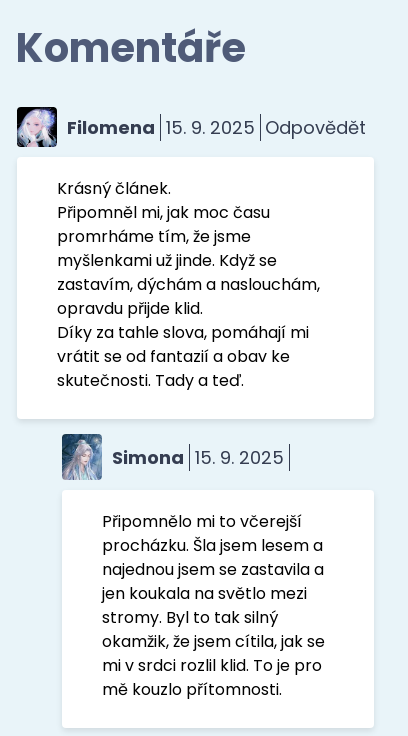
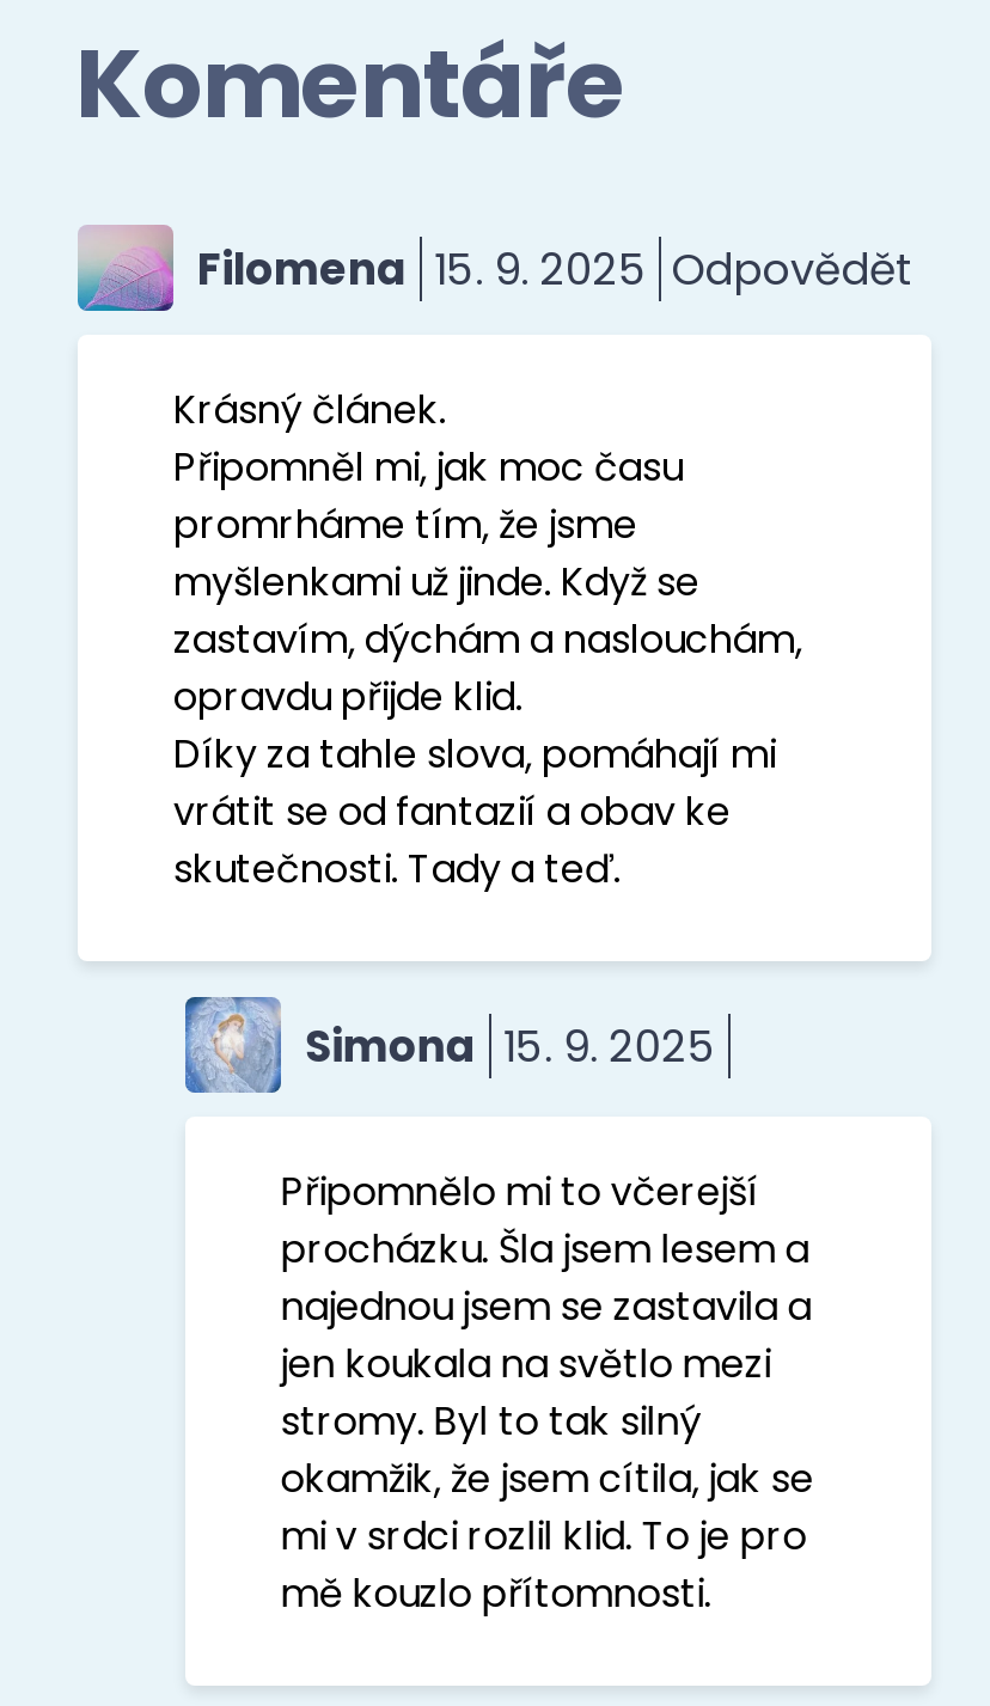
[16,106,58,148] [image] -> [75,225,176,313] [image]
[61,433,102,480] [image] -> [183,995,281,1095] [image]

